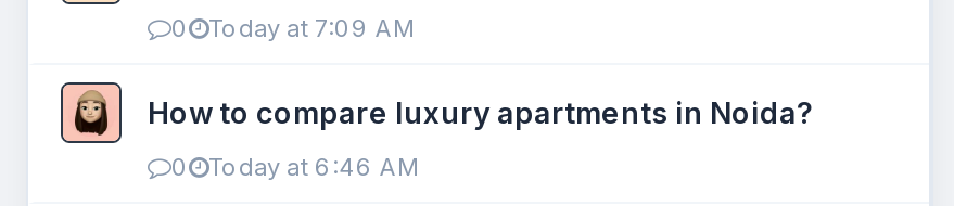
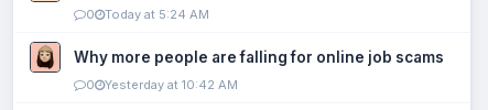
[171,13,415,43] 0 Today at 7:09 AM -> [86,7,209,22] 0 Today at 5:24 AM
[148,95,812,130] How to compare luxury apartments in Noida? -> [74,48,444,66] Why more people are falling for online job scams
[208,152,419,182] Today at 6:46 AM -> [105,77,238,92] Yesterday at 10:42 AM

